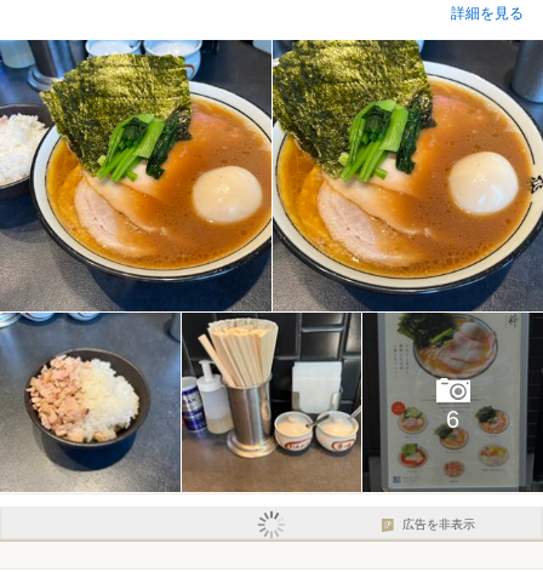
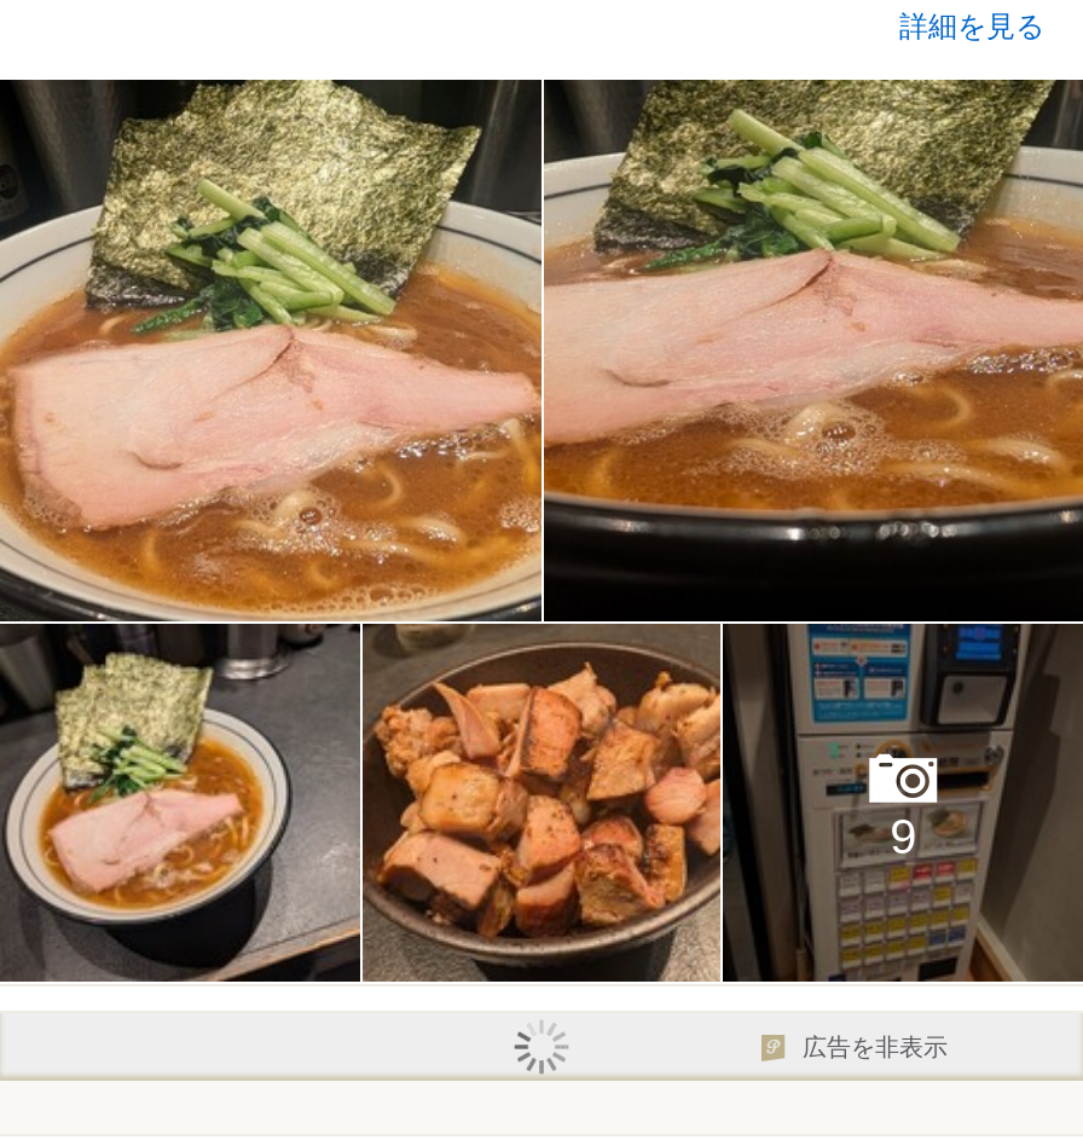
[4,39,539,493] [image] | 6 -> [7,77,1076,984] [image] | 9

